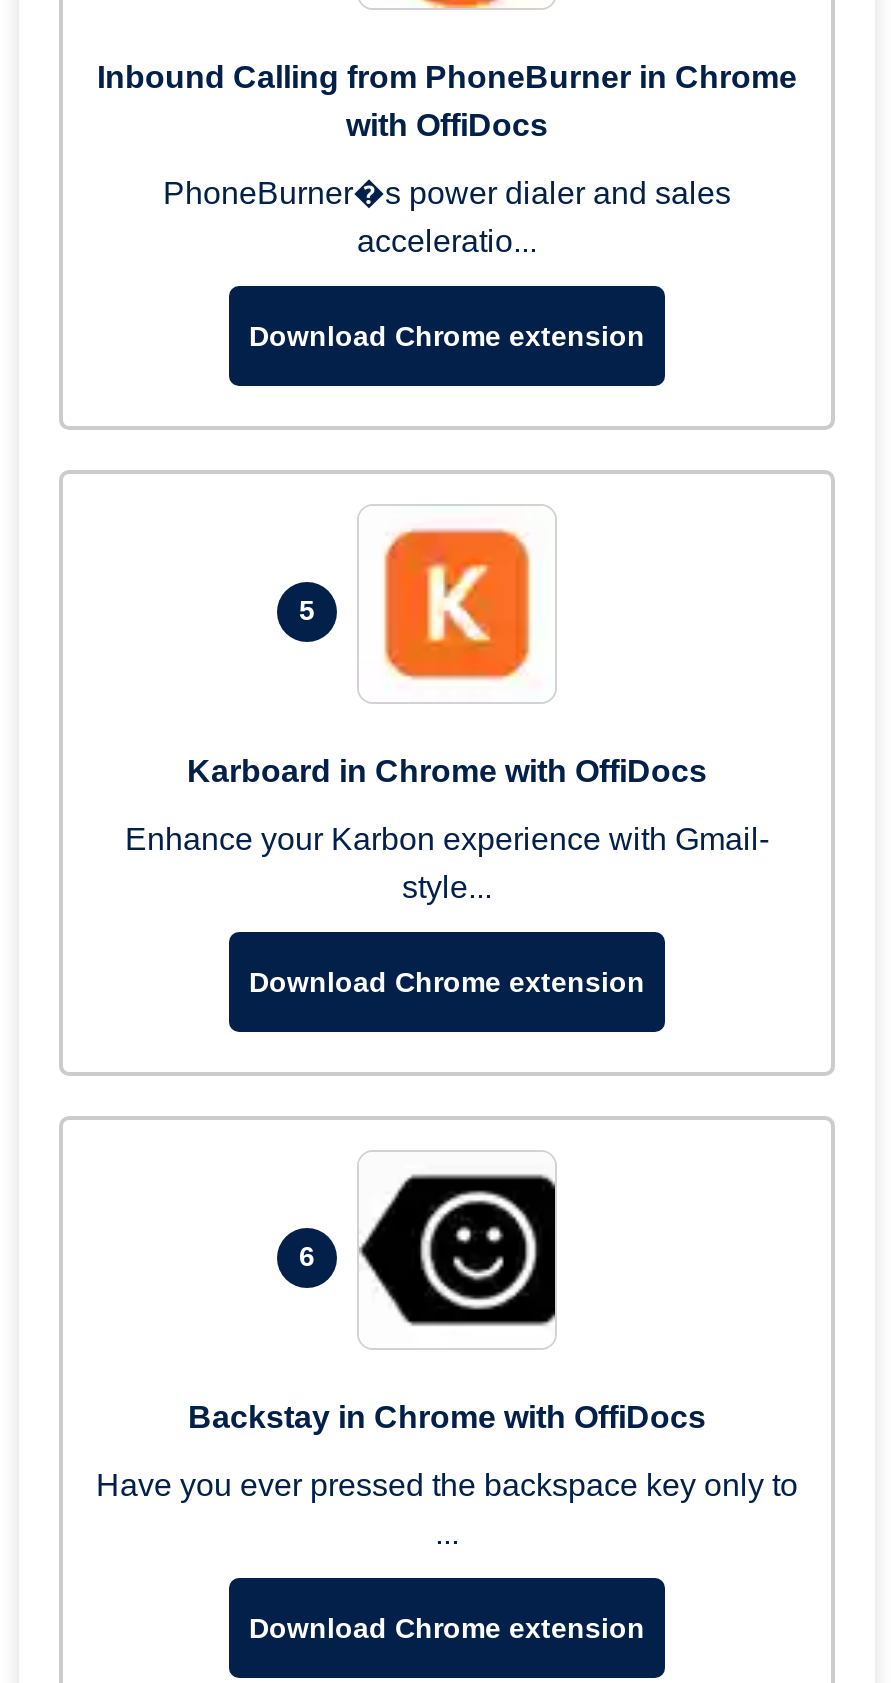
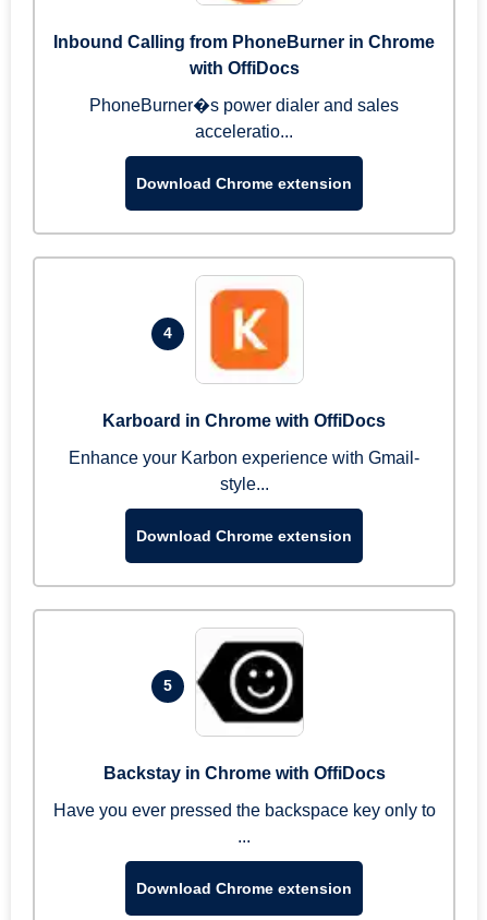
[299,594,315,626] 5 -> [163,324,172,342] 4
[299,1240,315,1272] 6 -> [163,677,172,694] 5

